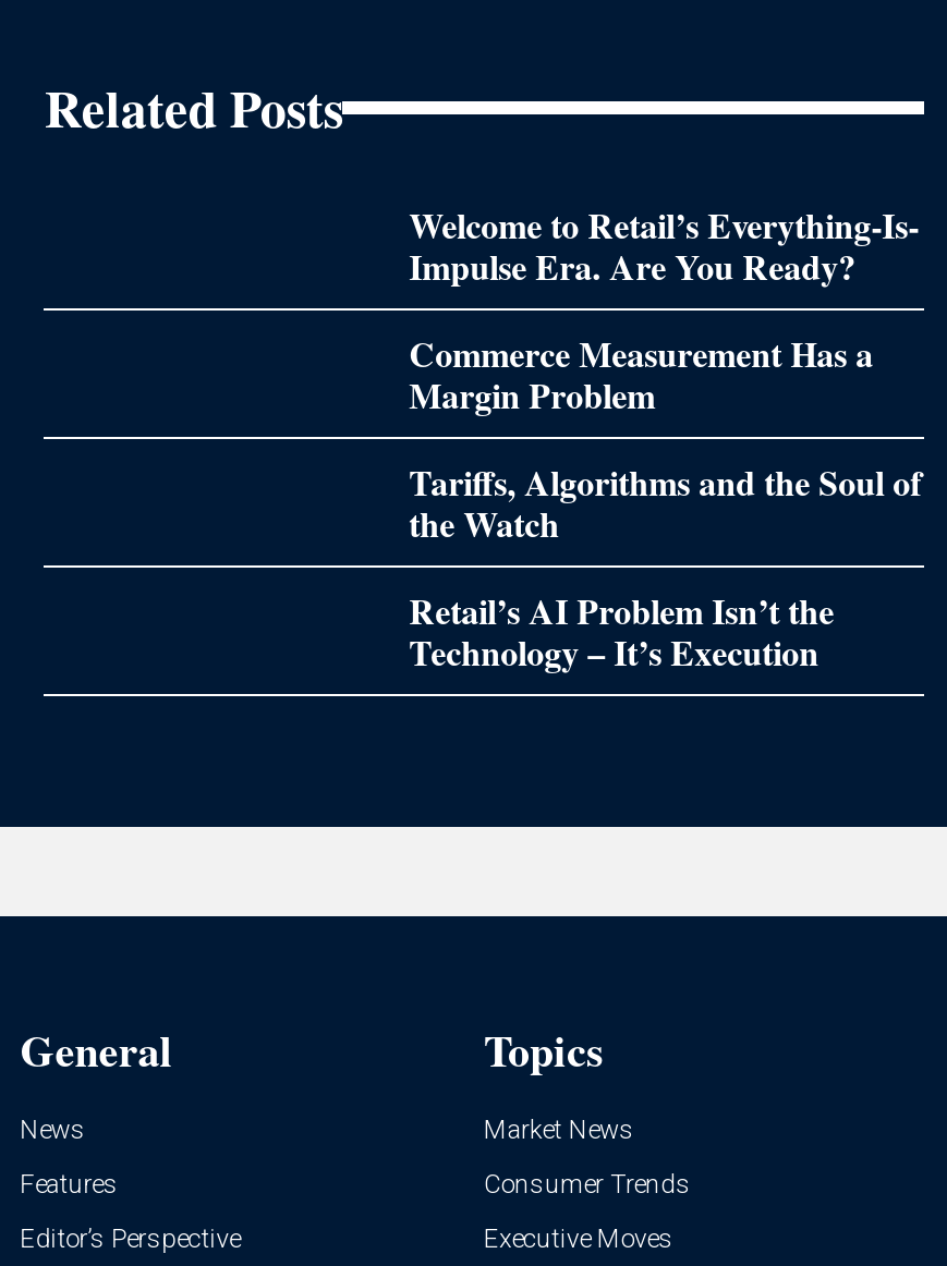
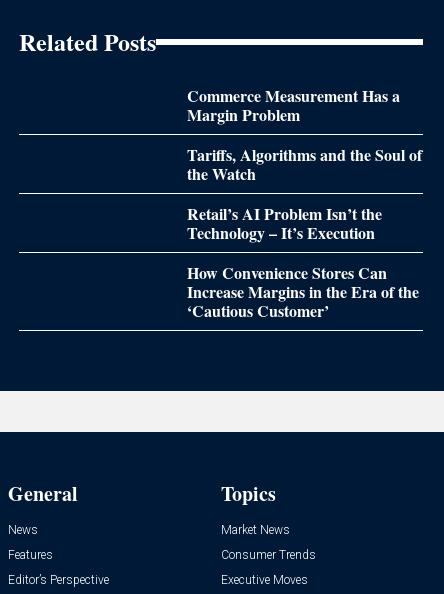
[409,199,919,291] Welcome to Retail’s Everything-Is- | Impulse Era. Are You Ready? -> none
moved [409,328,921,676] -> [187,84,422,244]: Commerce Measurement Has a | Margin Problem | Tariffs, Algorithms and the Soul of | the Watch | Retail’s AI Problem Isn’t the | Technology – It’s Execution
none -> [187,261,419,322] How Convenience Stores Can | Increase Margins in the Era of the | ‘Cautious Customer’

